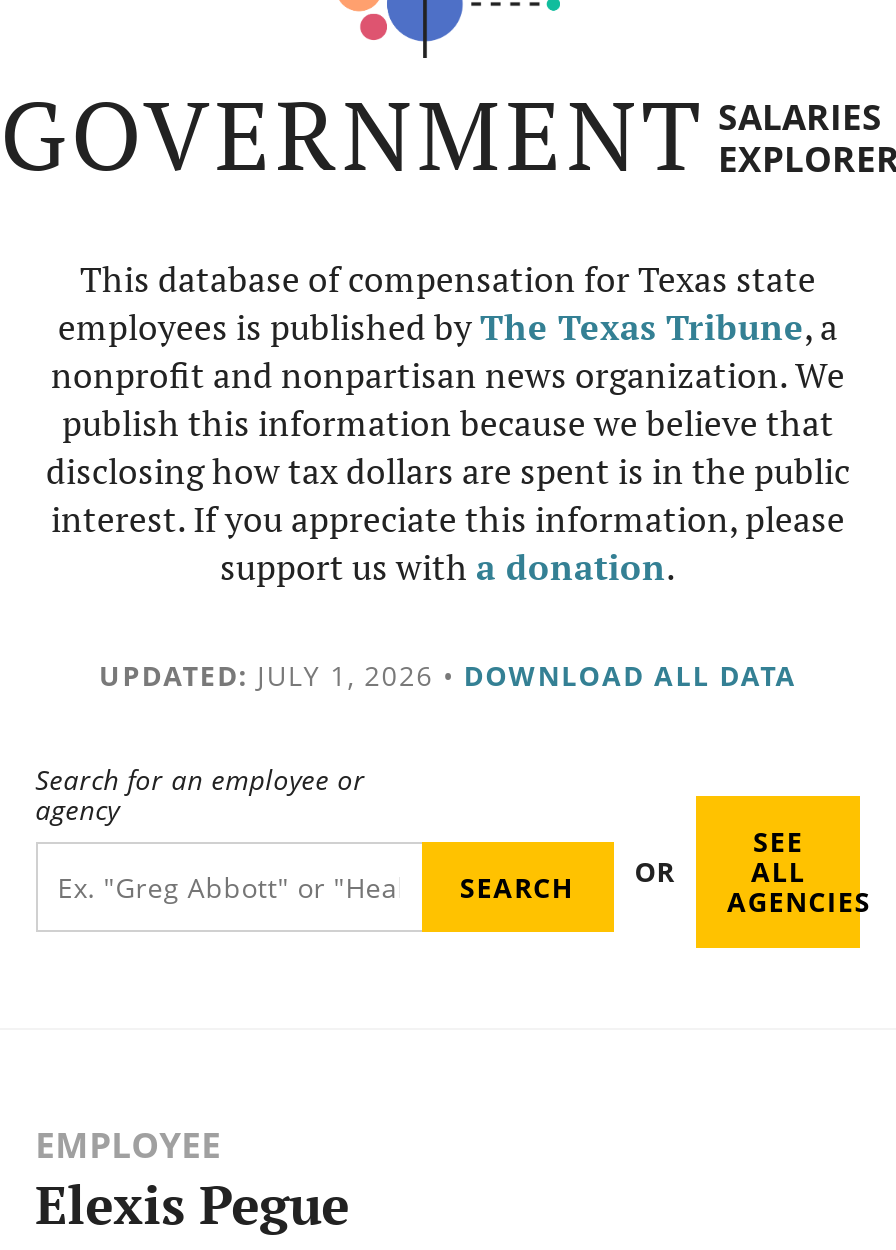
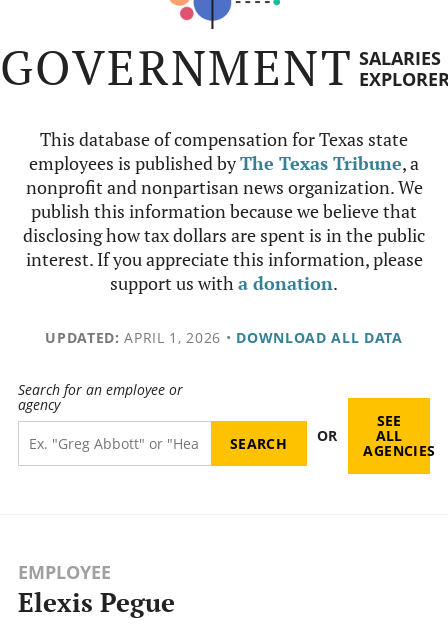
[99,656,797,694] UPDATED: JULY 1, 2026 • DOWNLOAD ALL DATA -> [45,328,403,347] UPDATED: APRIL 1, 2026 • DOWNLOAD ALL DATA

